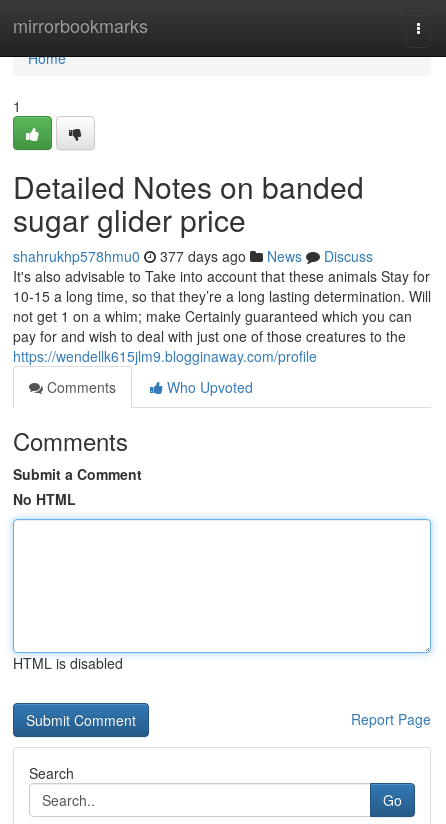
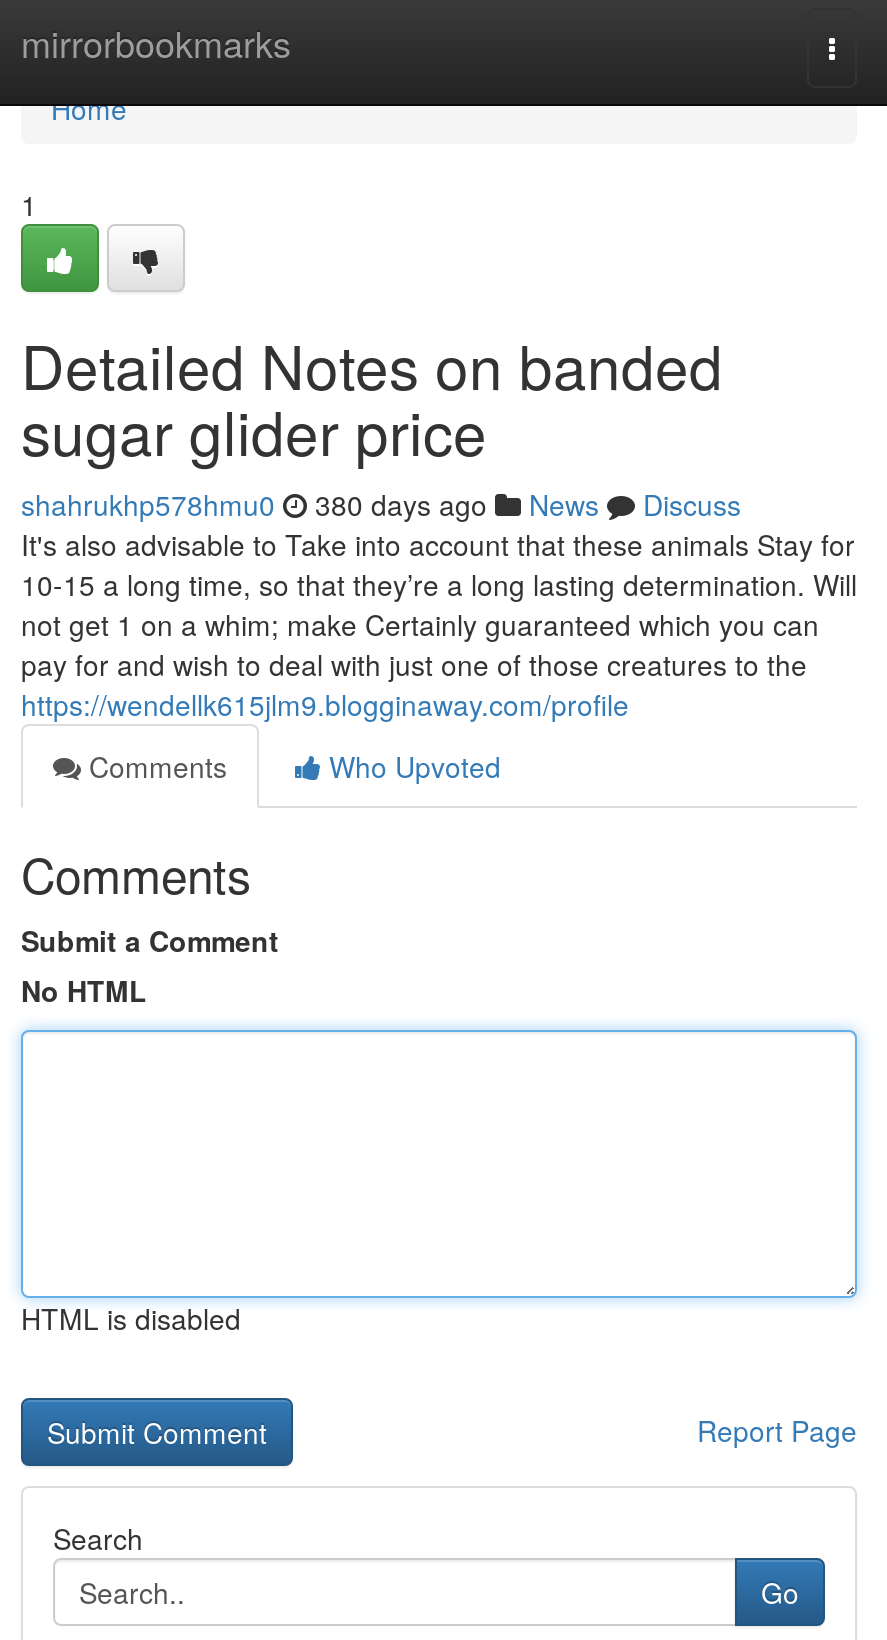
[13,246,373,266] shahrukhp578hmu0 377 days ago News Discuss -> [21,484,741,524] shahrukhp578hmu0 380 days ago News Discuss

